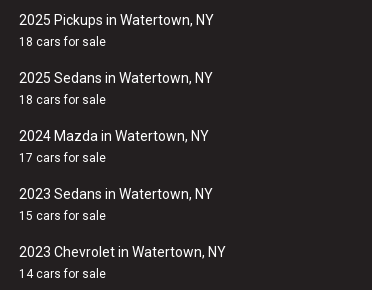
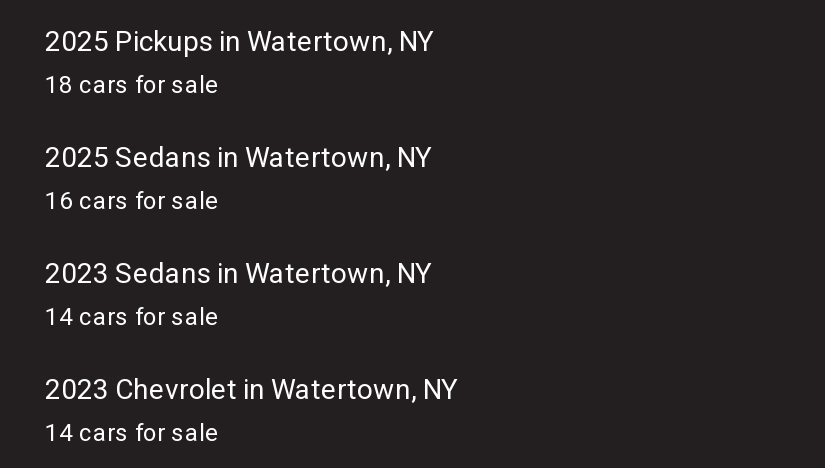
[19,93,209,165] 18 cars for sale | 2024 Mazda in Watertown, NY | 17 cars for sale -> [45,187,219,215] 16 cars for sale
[19,209,106,223] 15 cars for sale -> [45,303,219,331] 14 cars for sale

